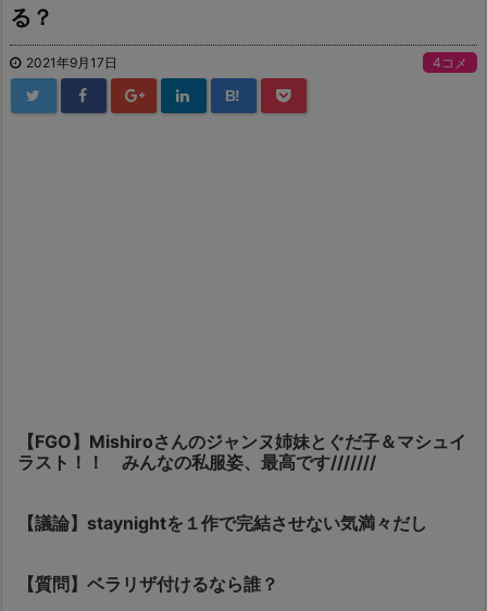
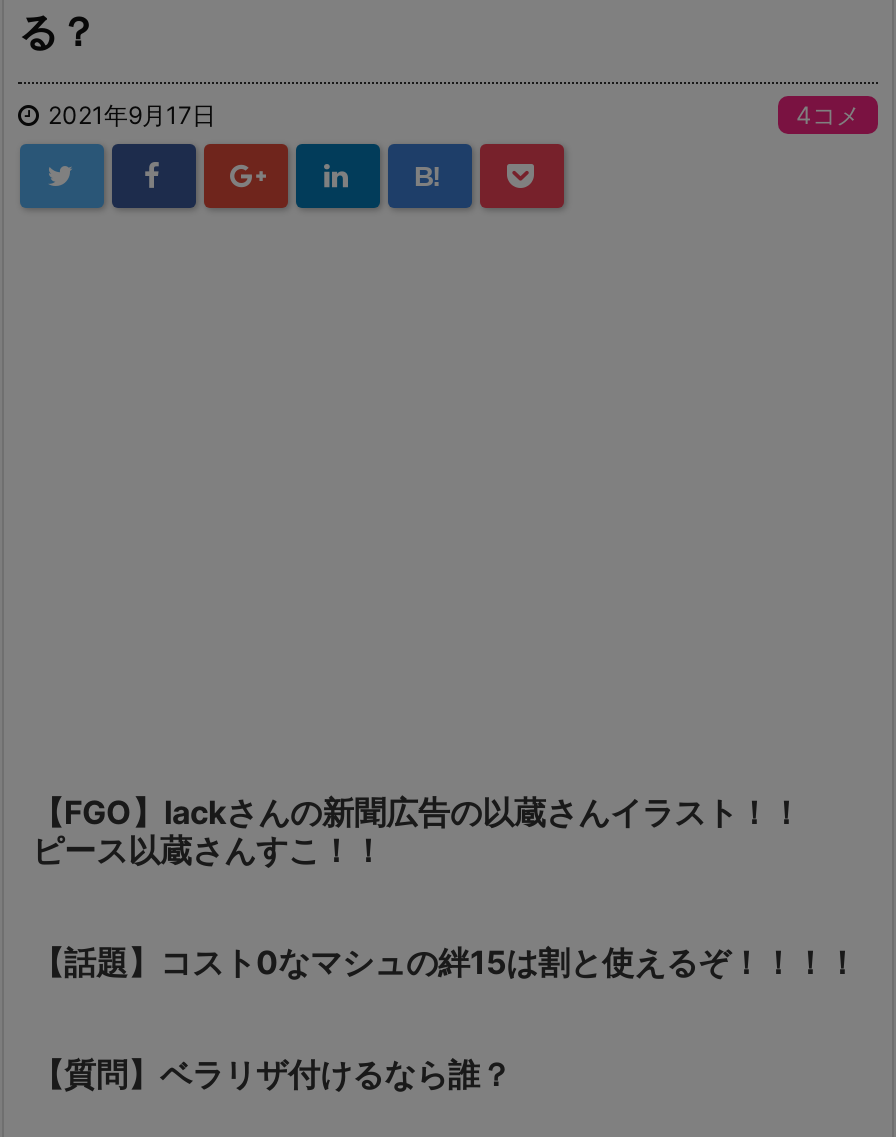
[17,431,466,473] 【FGO】Mishiroさんのジャンヌ姉妹とぐだ子＆マシュイ | ラスト！！ みんなの私服姿、最高です/////// -> [32,792,834,870] 【FGO】lackさんの新聞広告の以蔵さんイラスト！！ | ピース以蔵さんすこ！！
[17,512,427,534] 【議論】staynightを１作で完結させない気満々だし -> [32,942,858,982] 【話題】コスト0なマシュの絆15は割と使えるぞ！！！！

